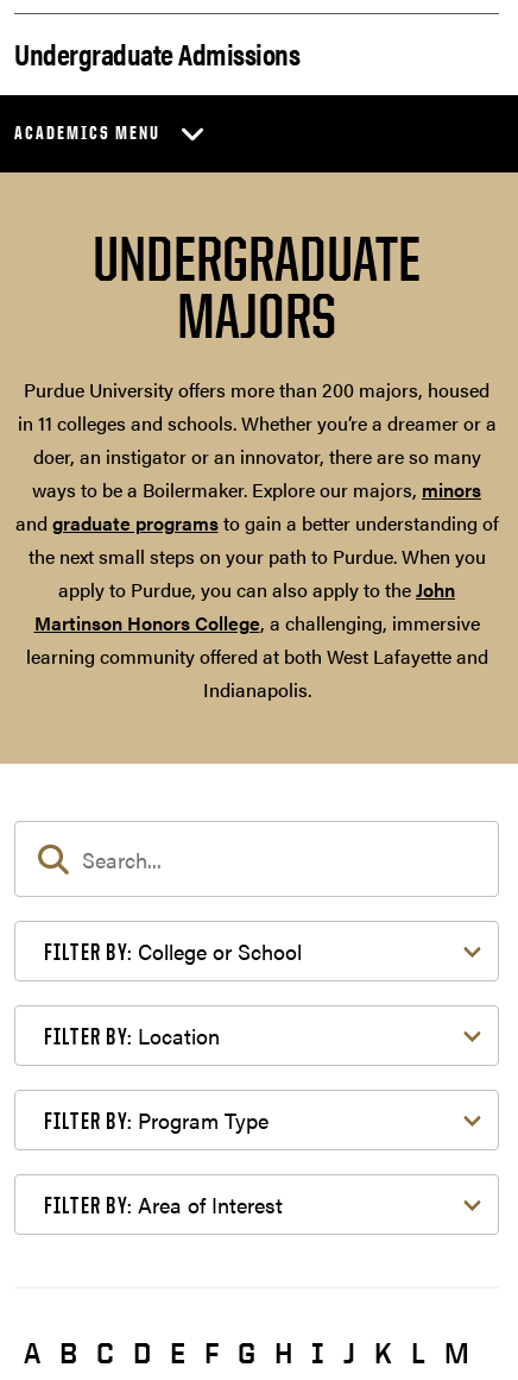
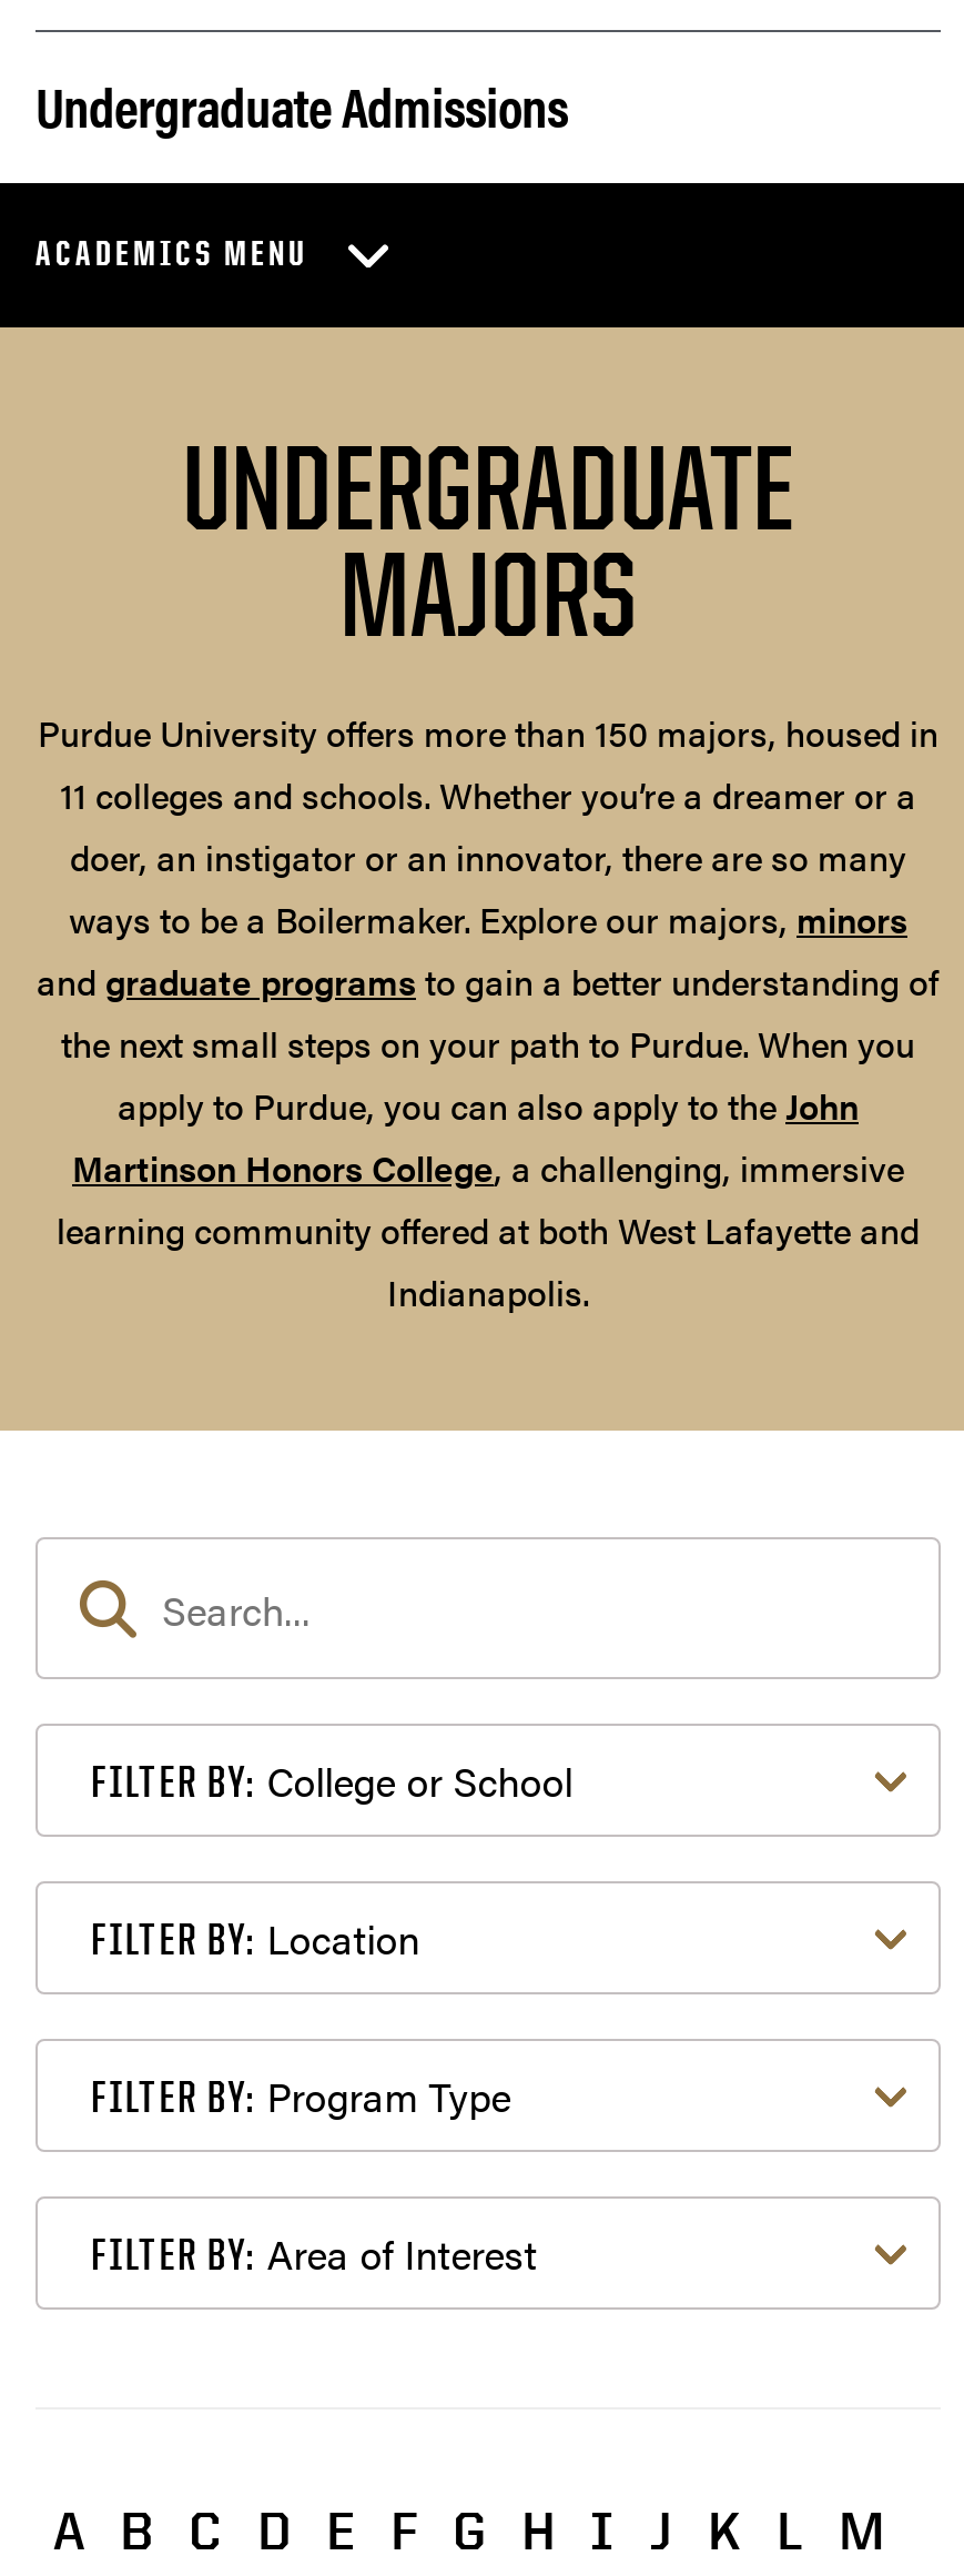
[17,376,496,437] Purdue University offers more than 200 majors, housed | in 11 colleges and schools. Whether you’re a dreamer or a -> [38,707,938,821] Purdue University offers more than 150 majors, housed in | 11 colleges and schools. Whether you’re a dreamer or a

